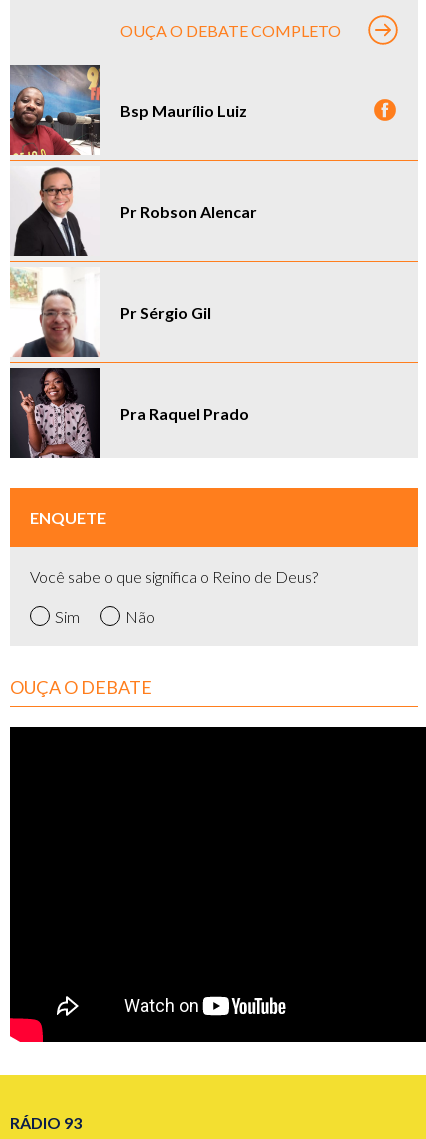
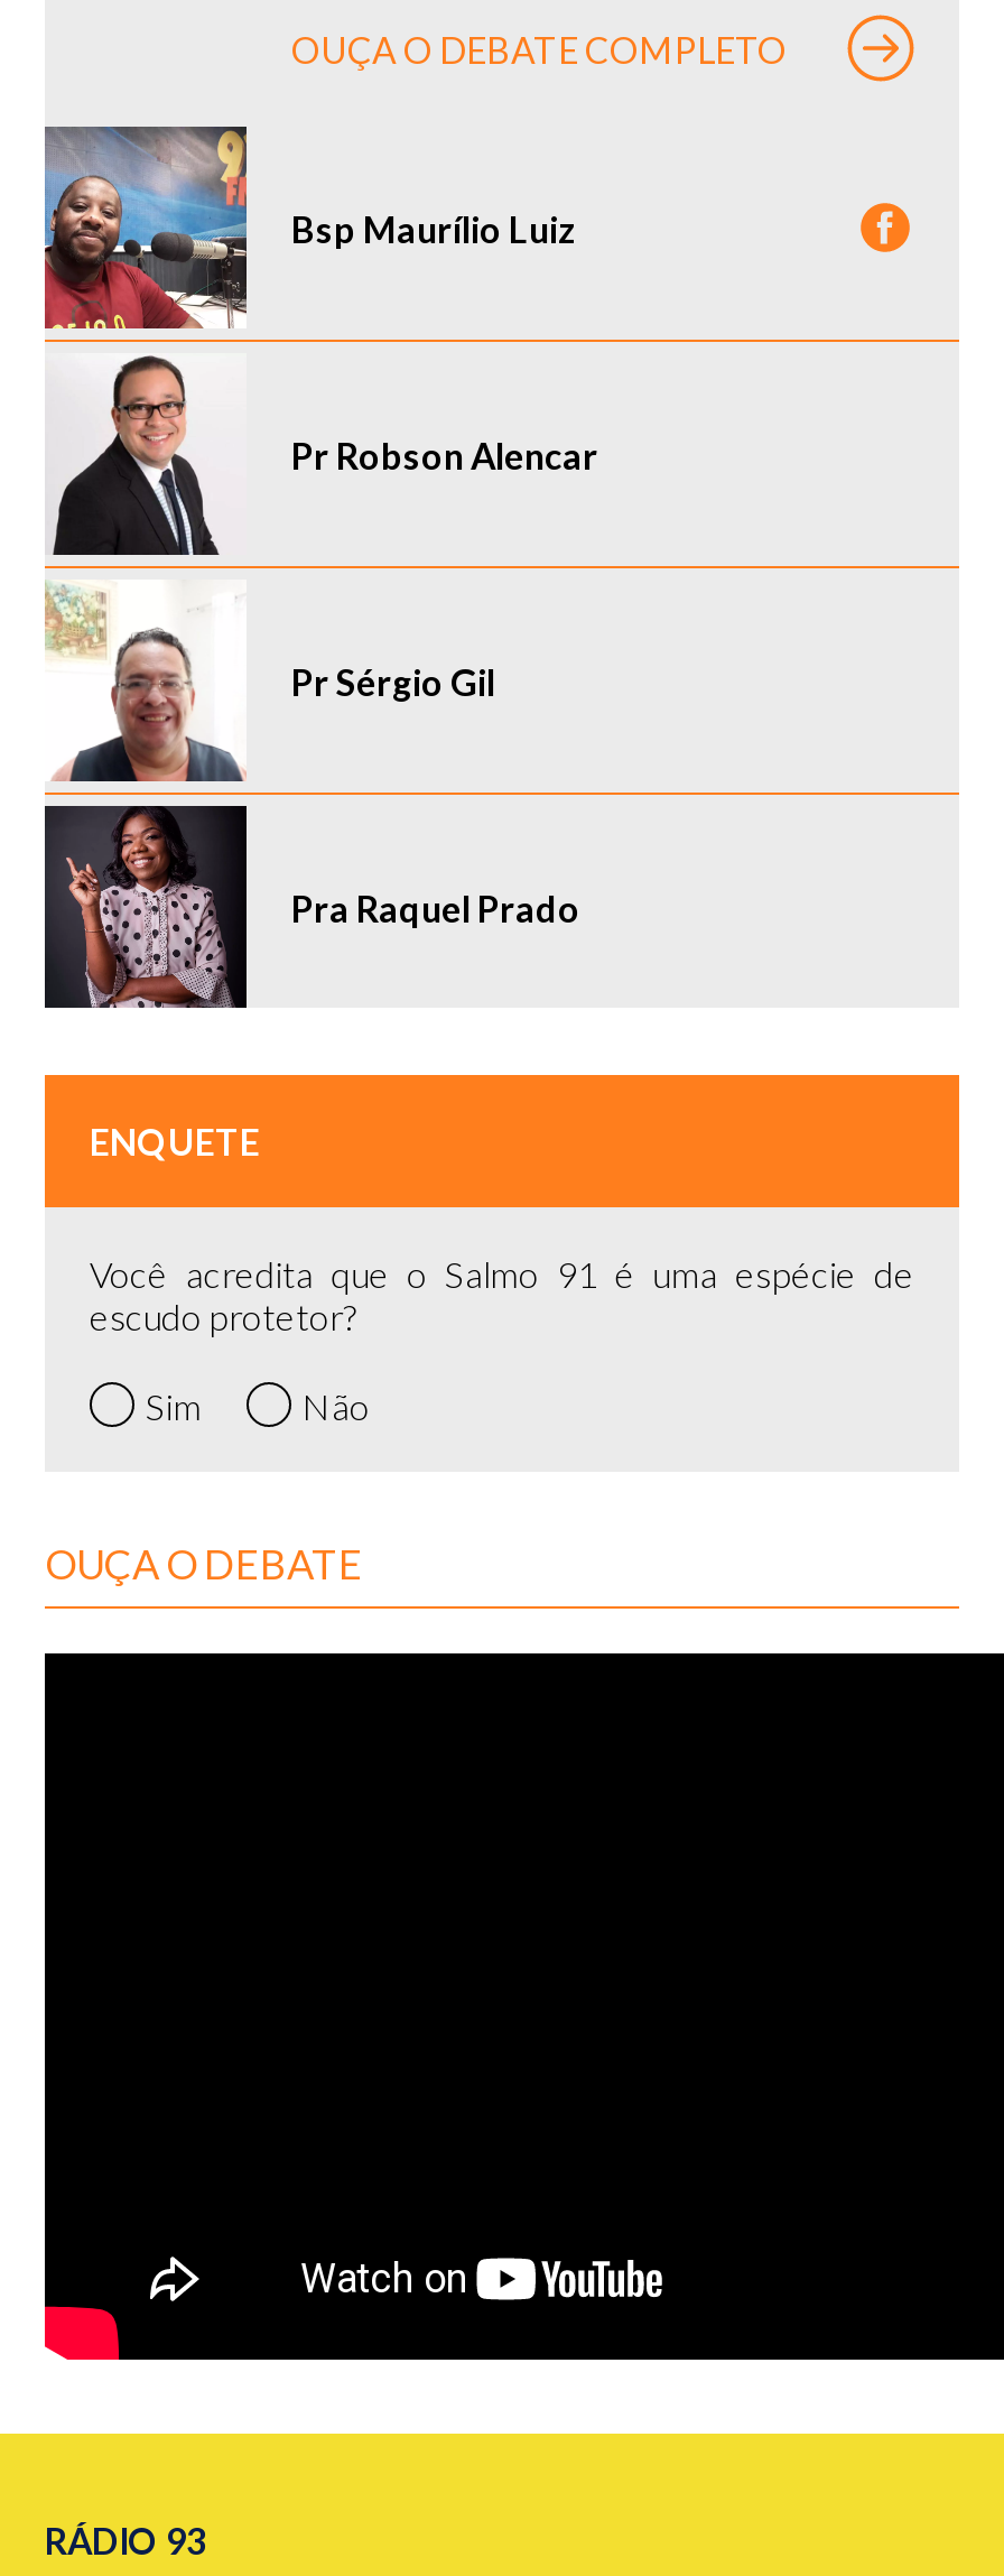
[30,567,318,586] Você sabe o que significa o Reino de Deus? -> [90,1252,914,1338] Você acredita que o Salmo 91 é uma espécie de | escudo protetor?

